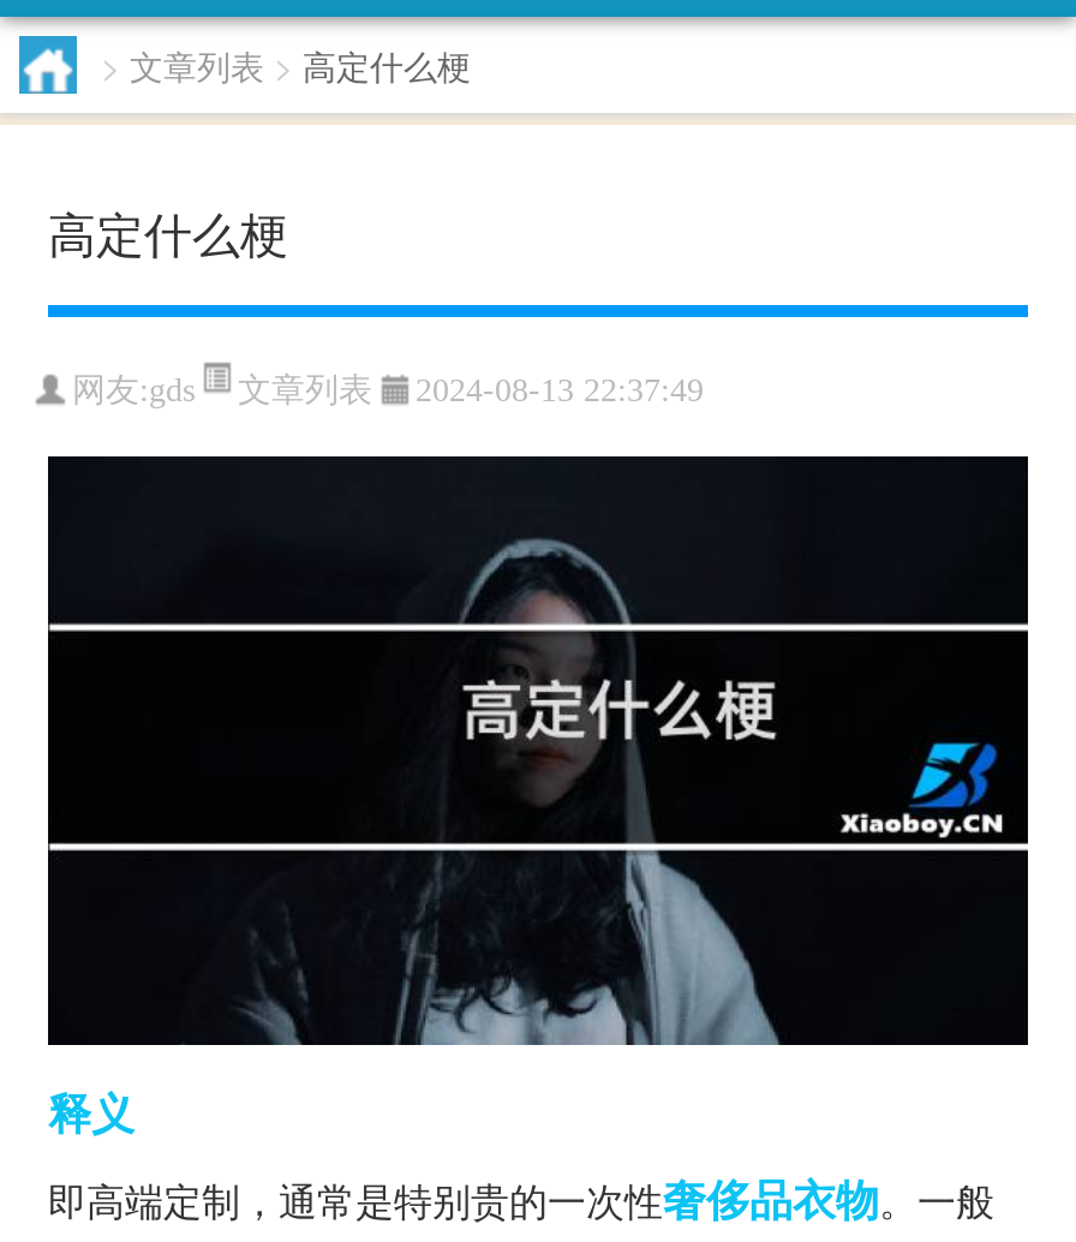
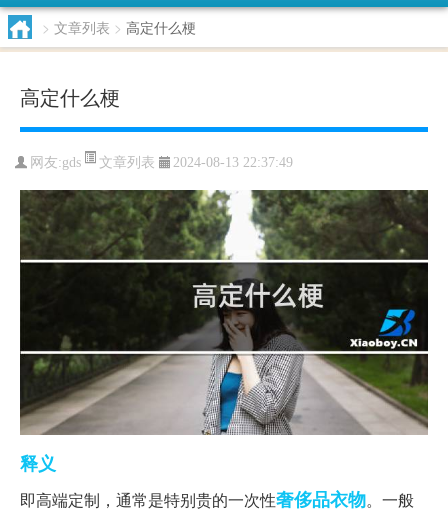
[46,454,1030,1047] [image] -> [19,189,429,436] [image]

